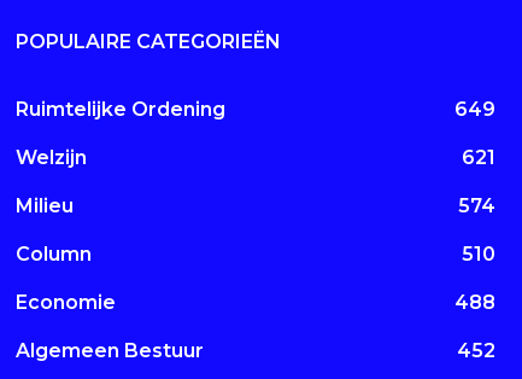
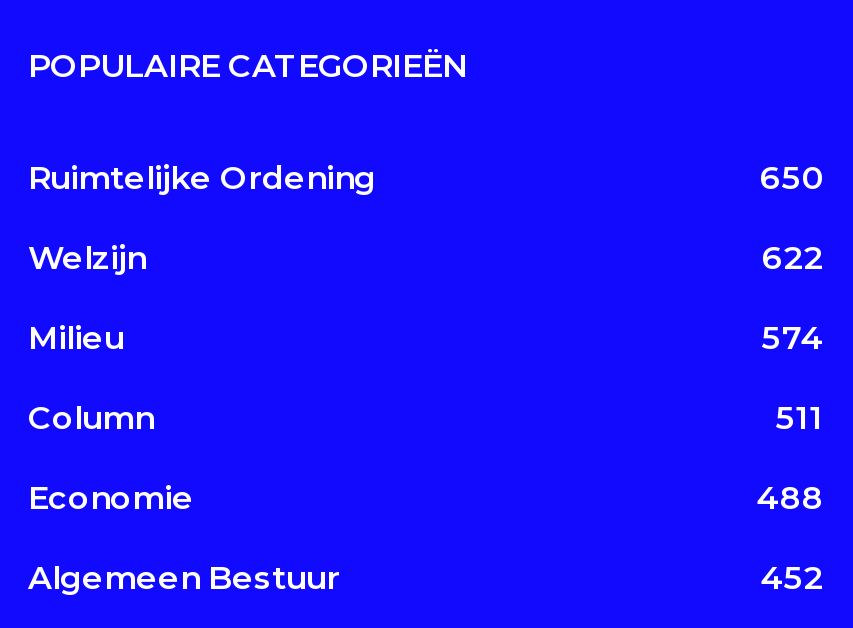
[454,98,495,121] 649 -> [760,159,824,197] 650
[462,146,495,169] 621 -> [762,239,824,277] 622
[462,243,495,266] 510 -> [776,399,824,437] 511

